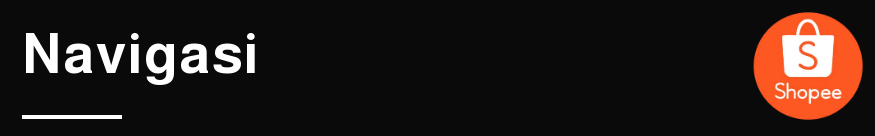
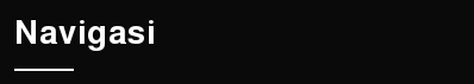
[752,9,866,123] [image] -> none

